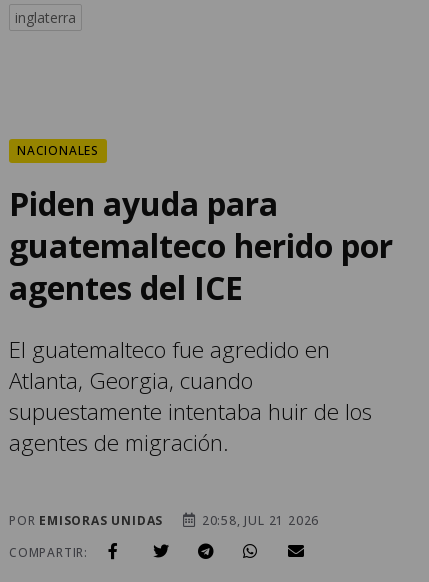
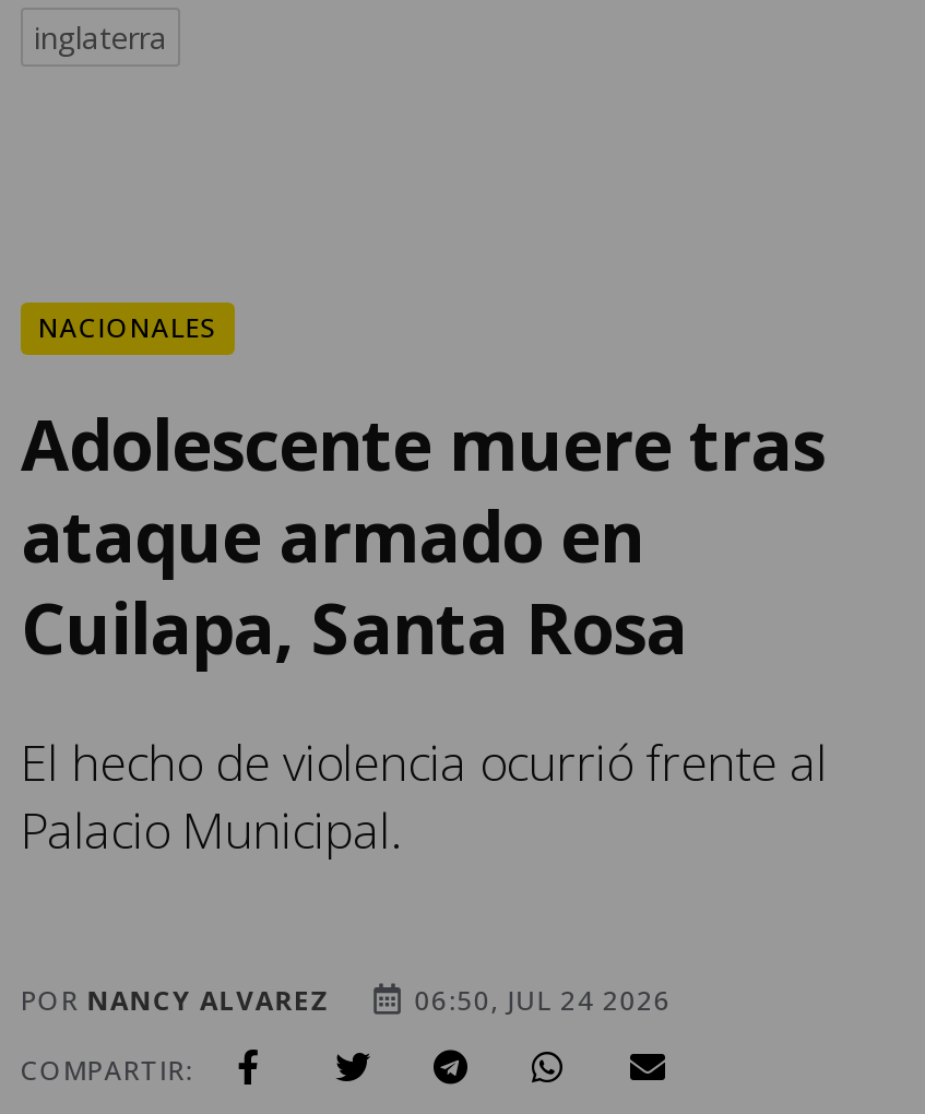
[9,182,393,309] Piden ayuda para | guatemalteco herido por | agentes del ICE -> [21,397,825,675] Adolescente muere tras | ataque armado en | Cuilapa, Santa Rosa
[9,334,372,458] El guatemalteco fue agredido en | Atlanta, Georgia, cuando | supuestamente intentaba huir de los | agentes de migración. -> [21,729,827,865] El hecho de violencia ocurrió frente al | Palacio Municipal.
[9,512,319,529] POR EMISORAS UNIDAS | 20:58, JUL 21 2026 -> [21,983,671,1020] POR NANCY ALVAREZ | 06:50, JUL 24 2026

